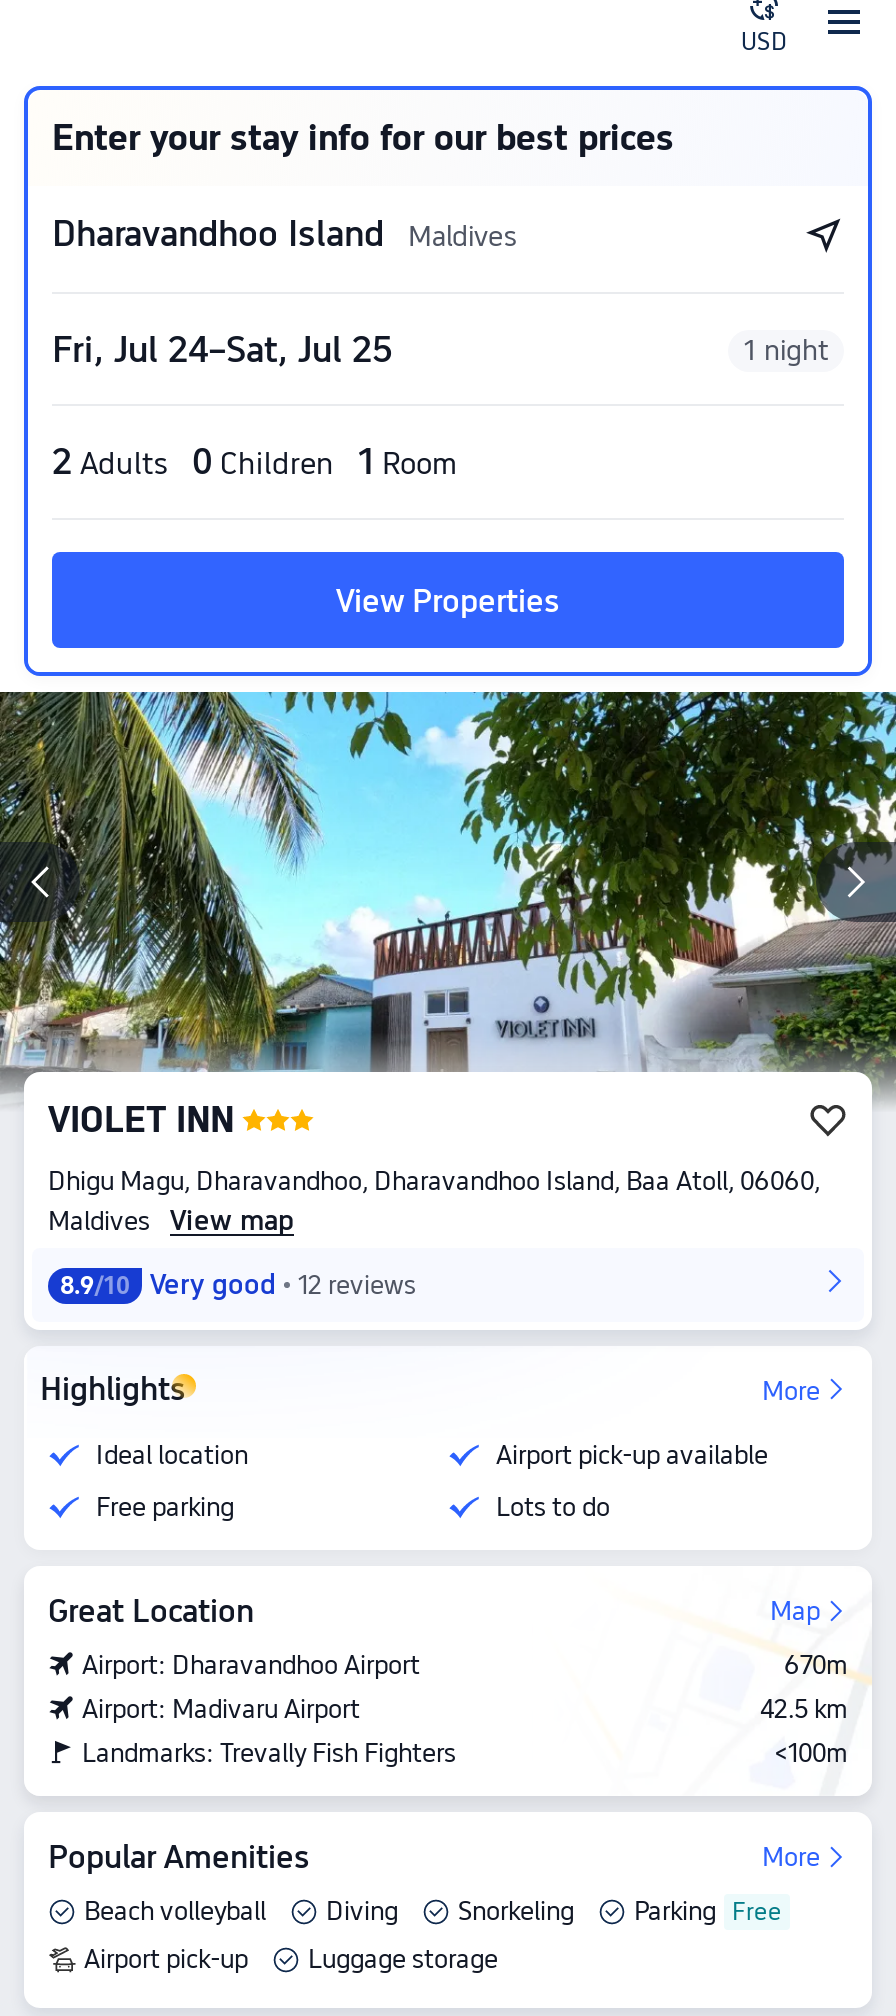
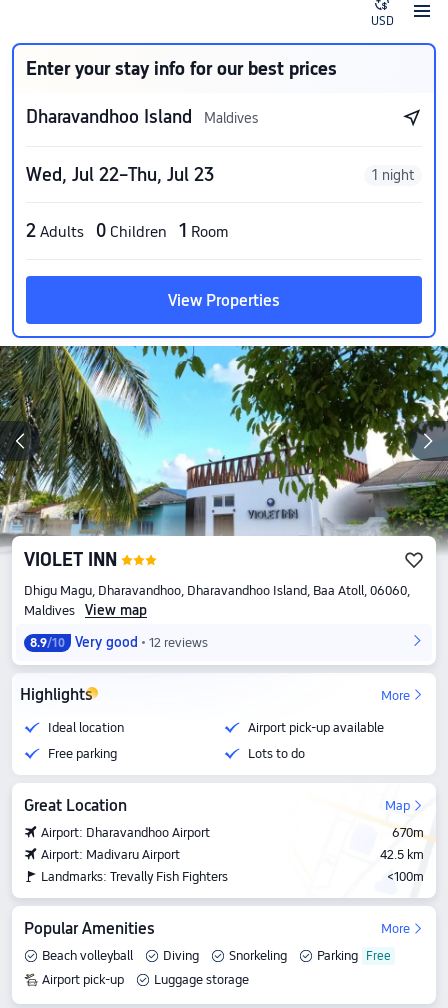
[52,328,392,370] Fri, Jul 24–Sat, Jul 25 -> [26,164,214,185] Wed, Jul 22–Thu, Jul 23

